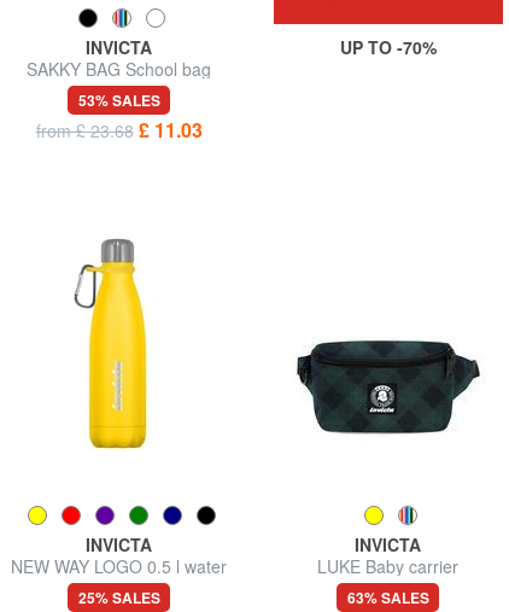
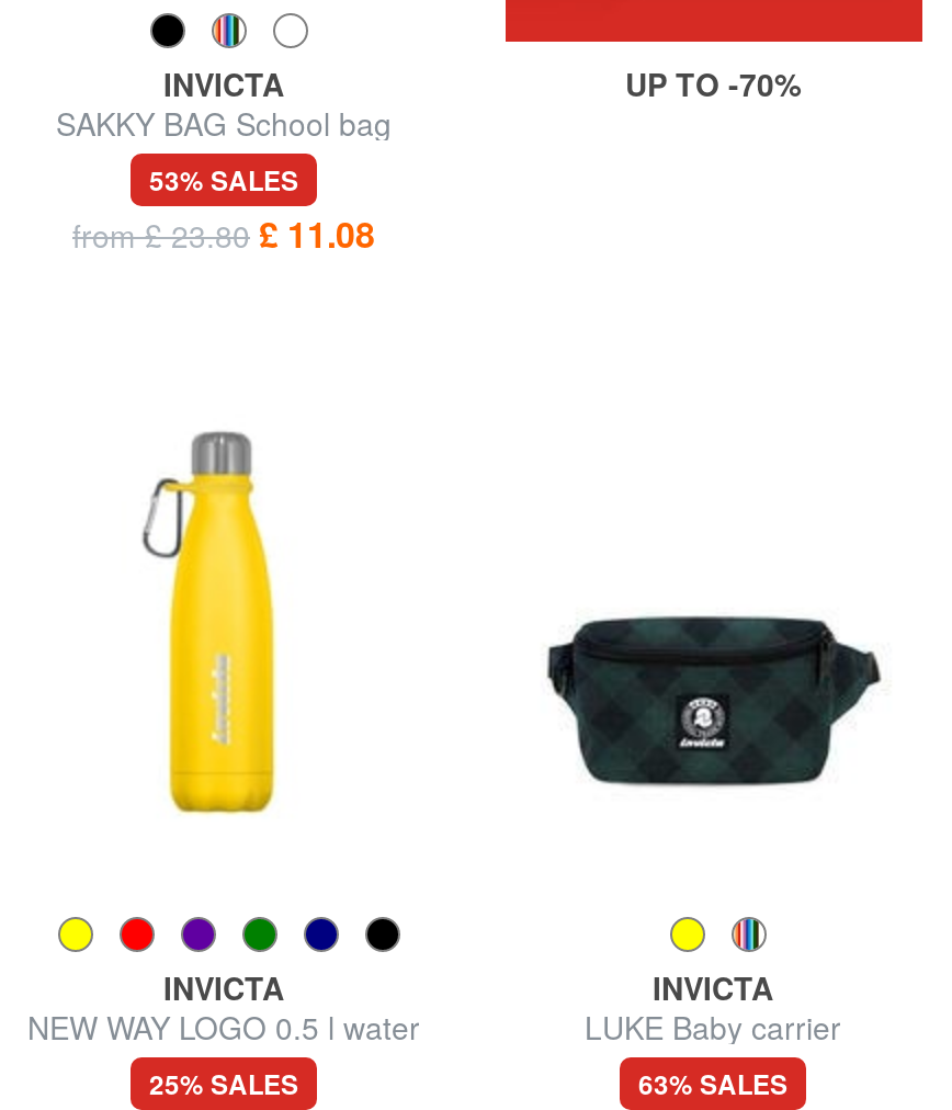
[36,115,202,143] from £ 23.68 £ 11.03 -> [72,207,375,258] from £ 23.80 £ 11.08

